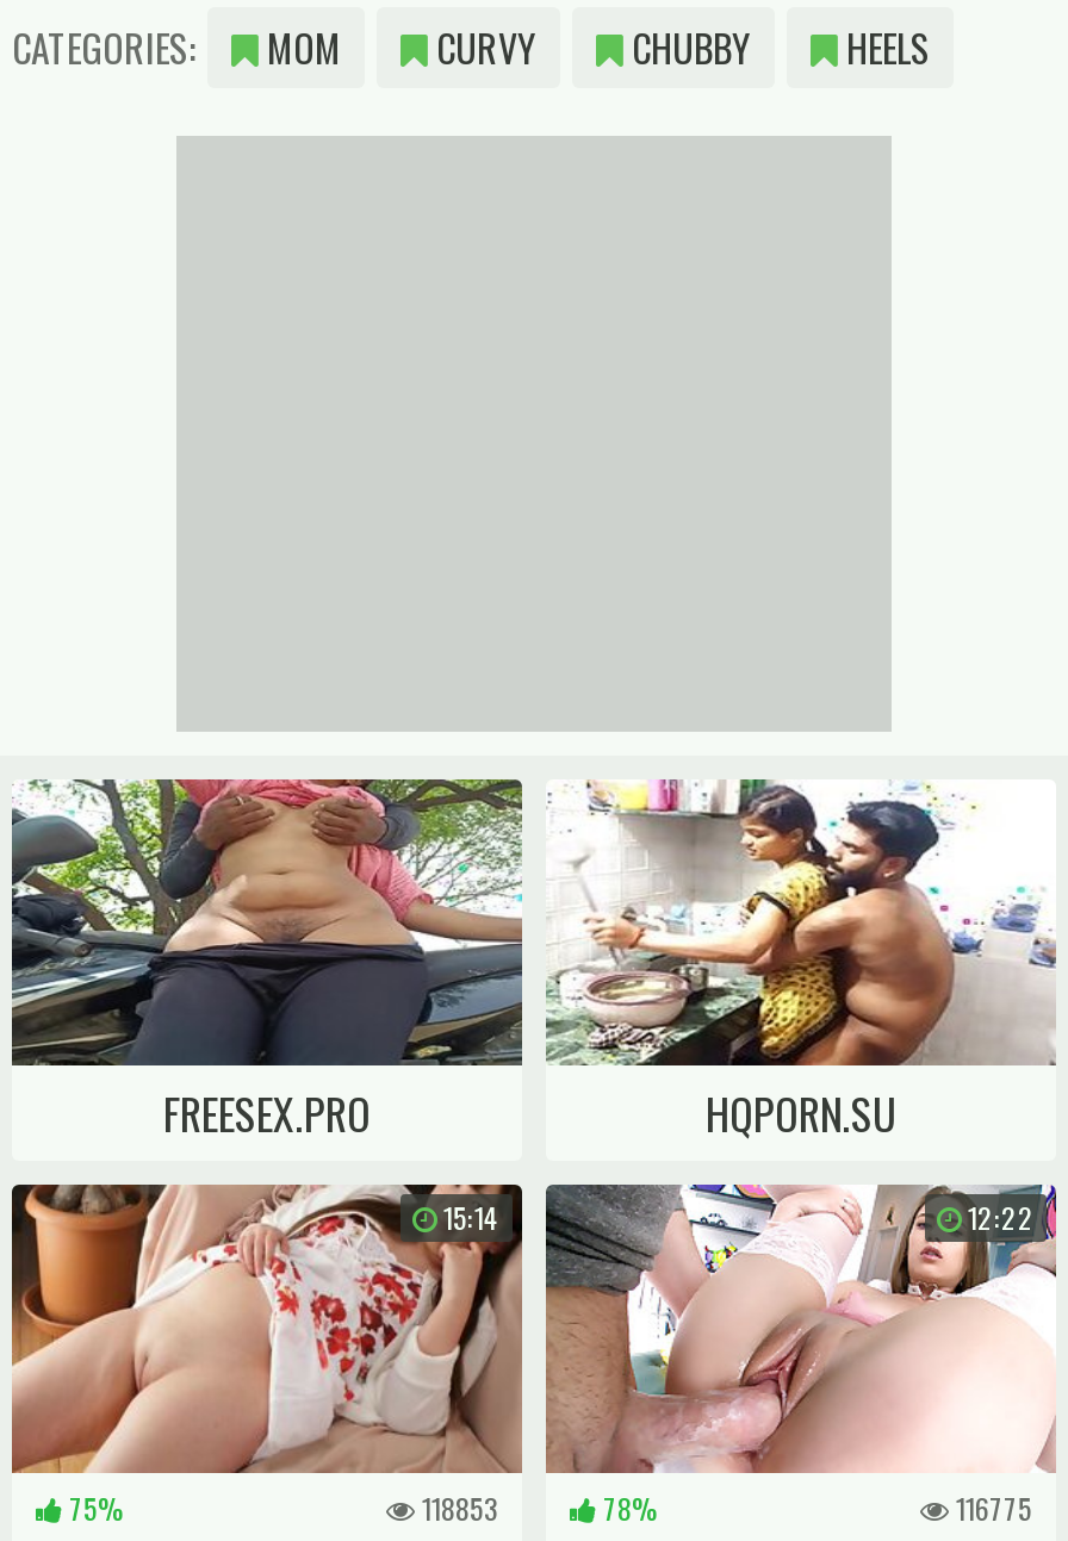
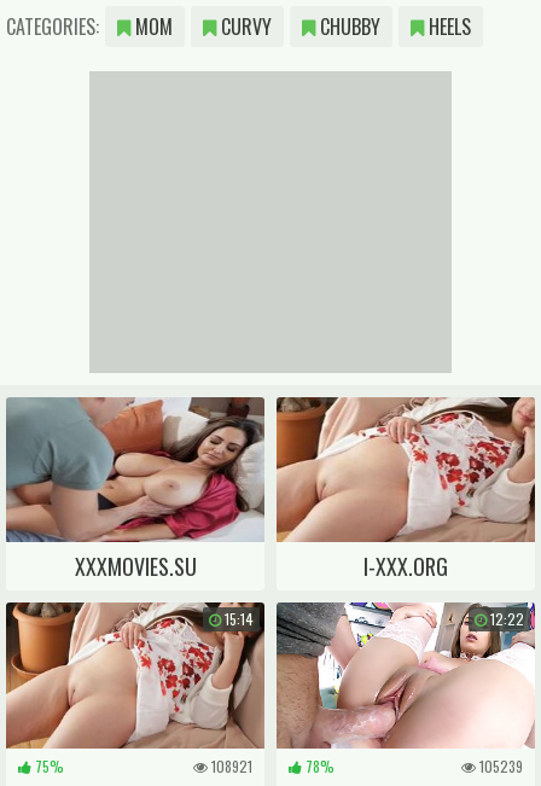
[10,777,896,1145] [image] | FREESEX.PRO | HQPORN.SU -> [5,396,448,582] [image] | XXXMOVIES.SU | I-XXX.ORG
[546,777,1056,1068] [image] -> [275,396,536,543] [image]
[415,1487,498,1527] 118853 -> [208,756,252,776] 108921
[949,1487,1032,1527] 116775 -> [476,756,523,776] 105239

